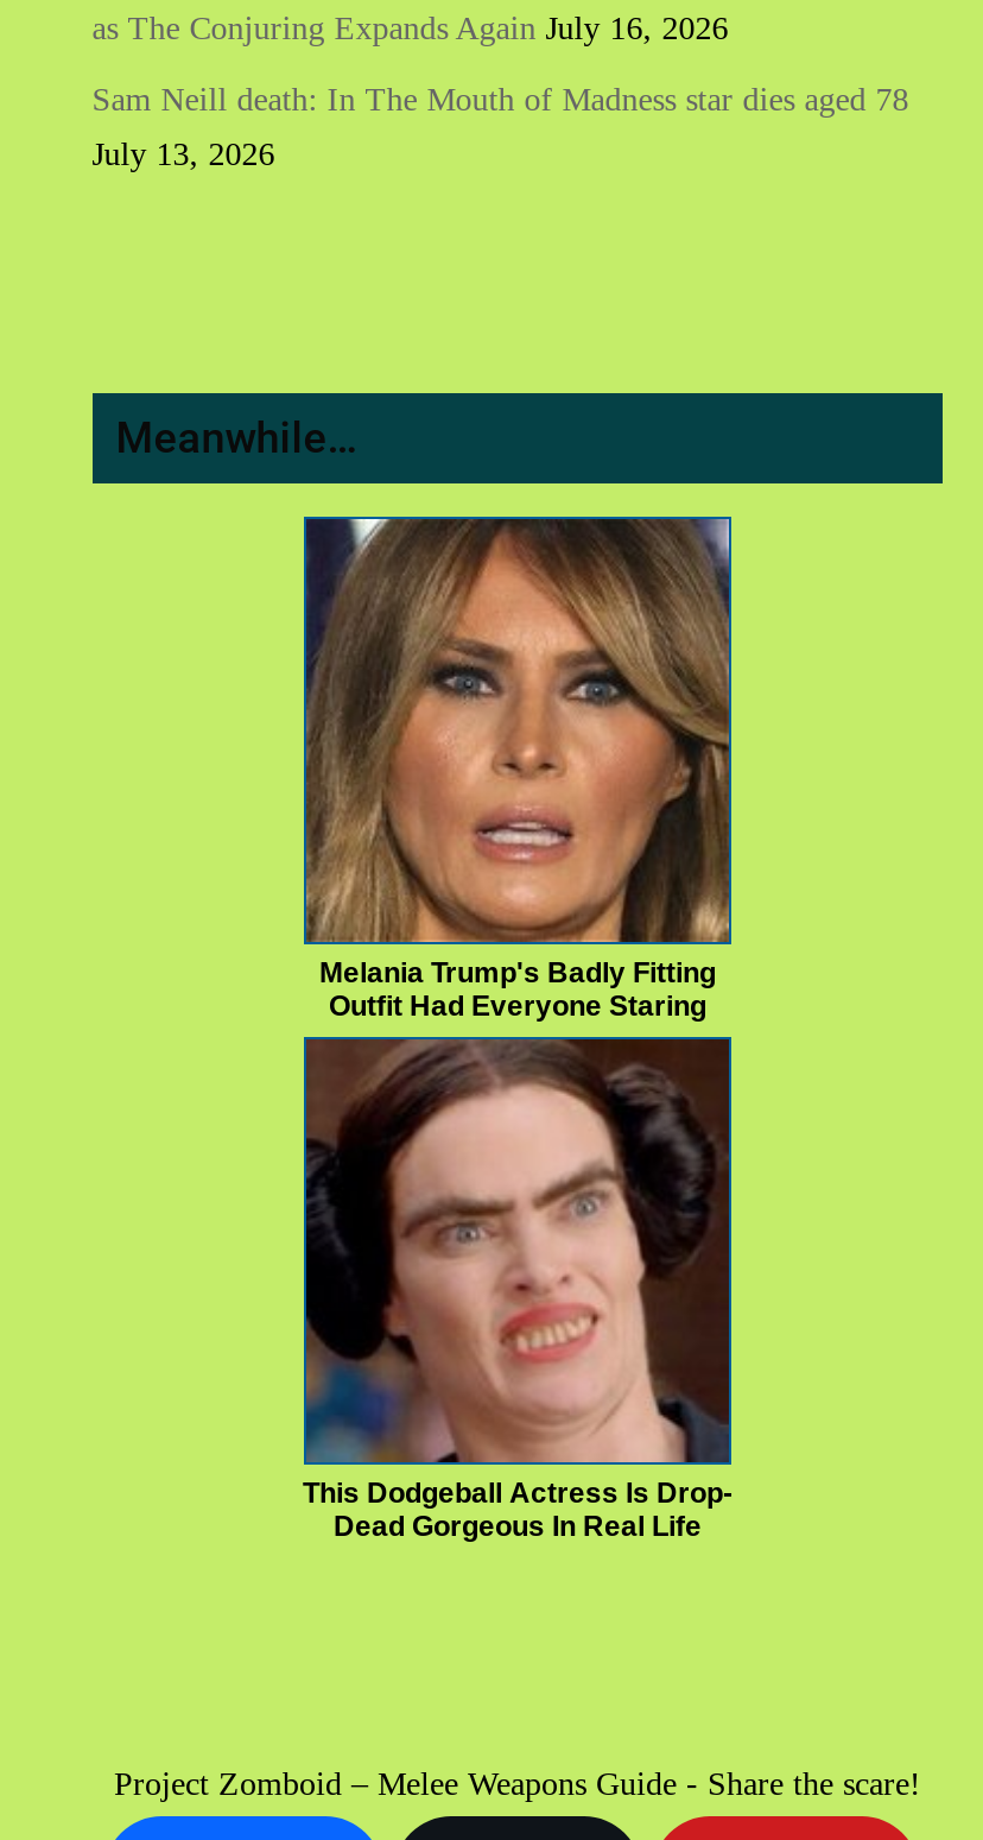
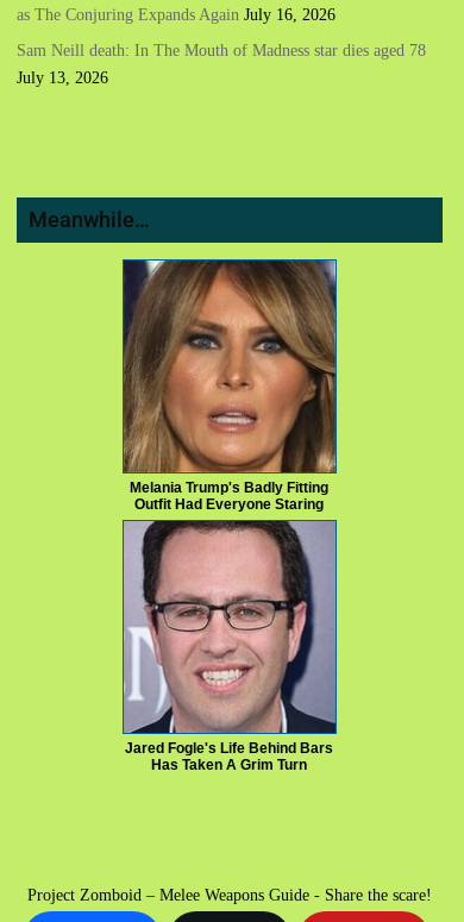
[303,1037,733,1544] [image] | This Dodgeball Actress Is Drop- | Dead Gorgeous In Real Life -> [123,520,337,774] [image] | Jared Fogle's Life Behind Bars | Has Taken A Grim Turn

